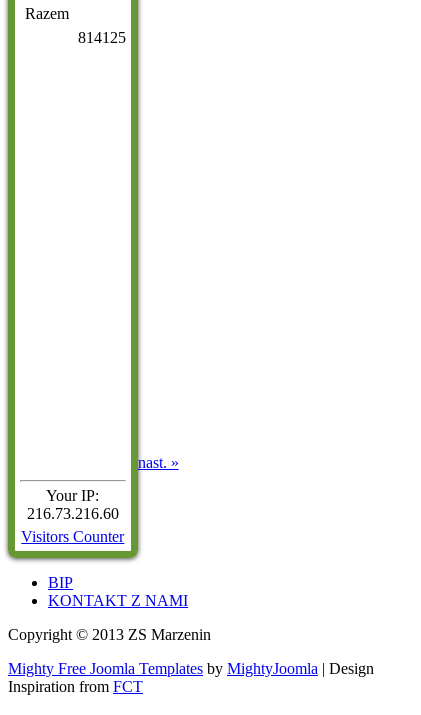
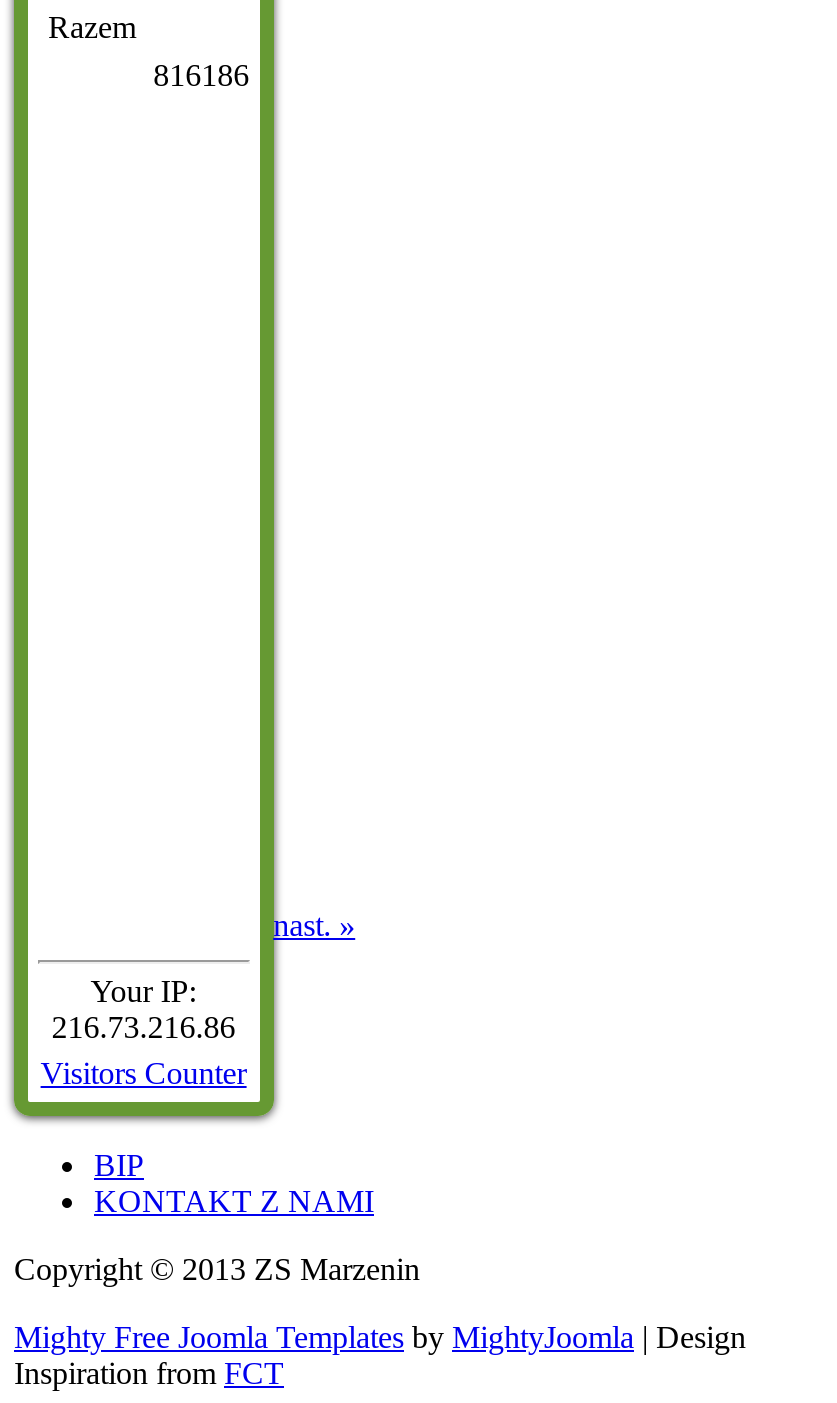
[78,29,126,46] 814125 -> [153,58,249,92] 816186
[27,505,119,522] 216.73.216.60 -> [52,1011,236,1045] 216.73.216.86

